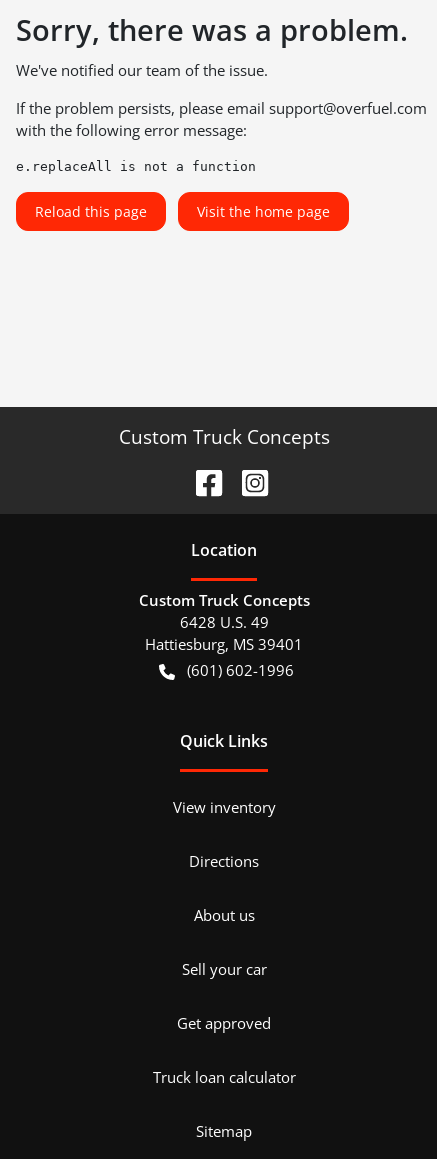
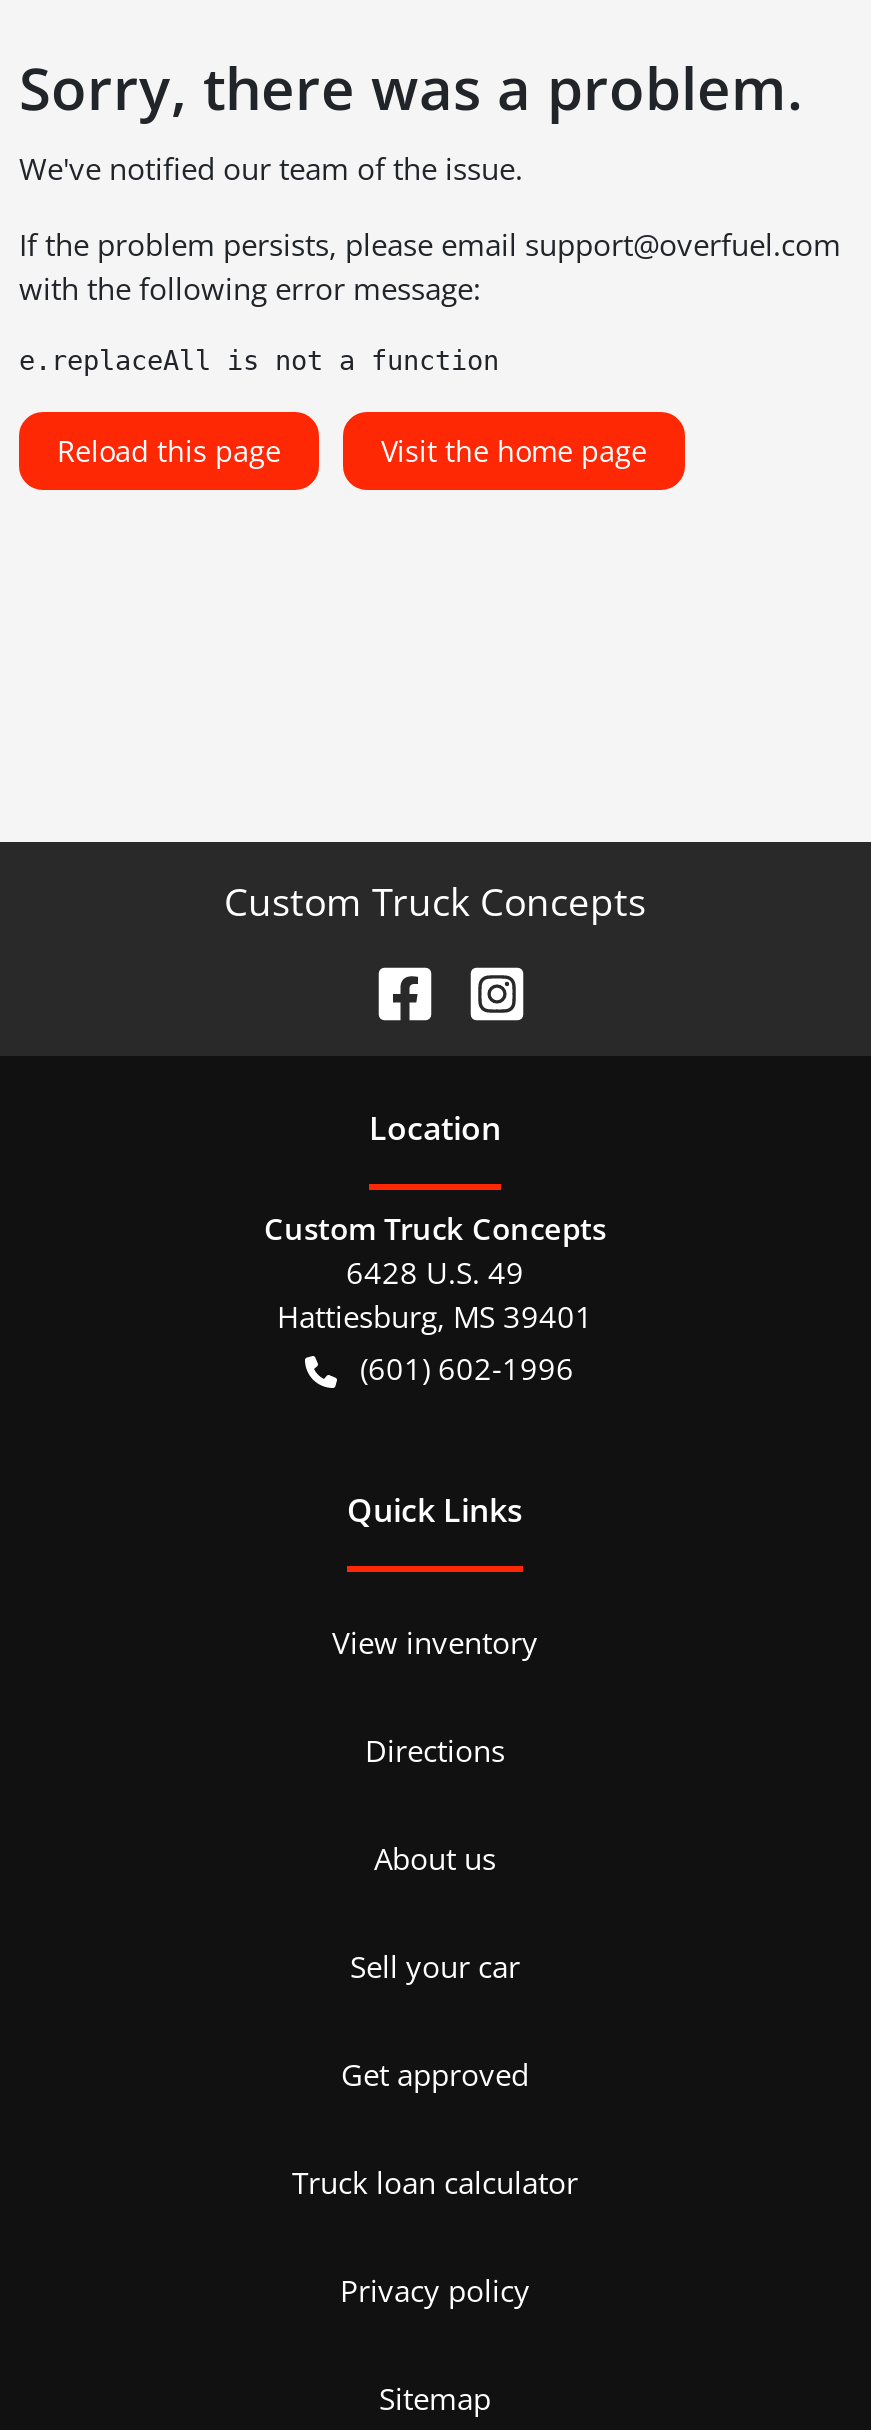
none -> [340,2270,530,2310] Privacy policy

